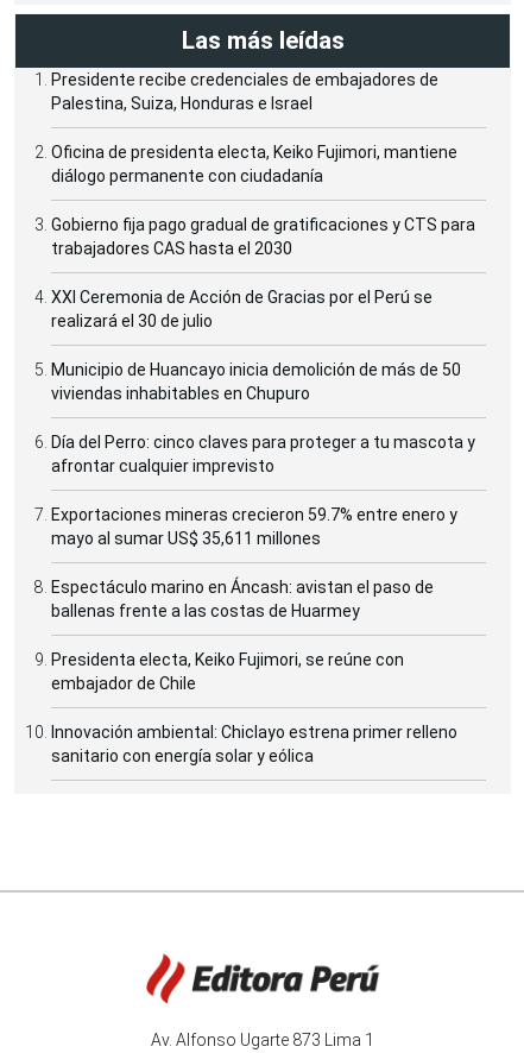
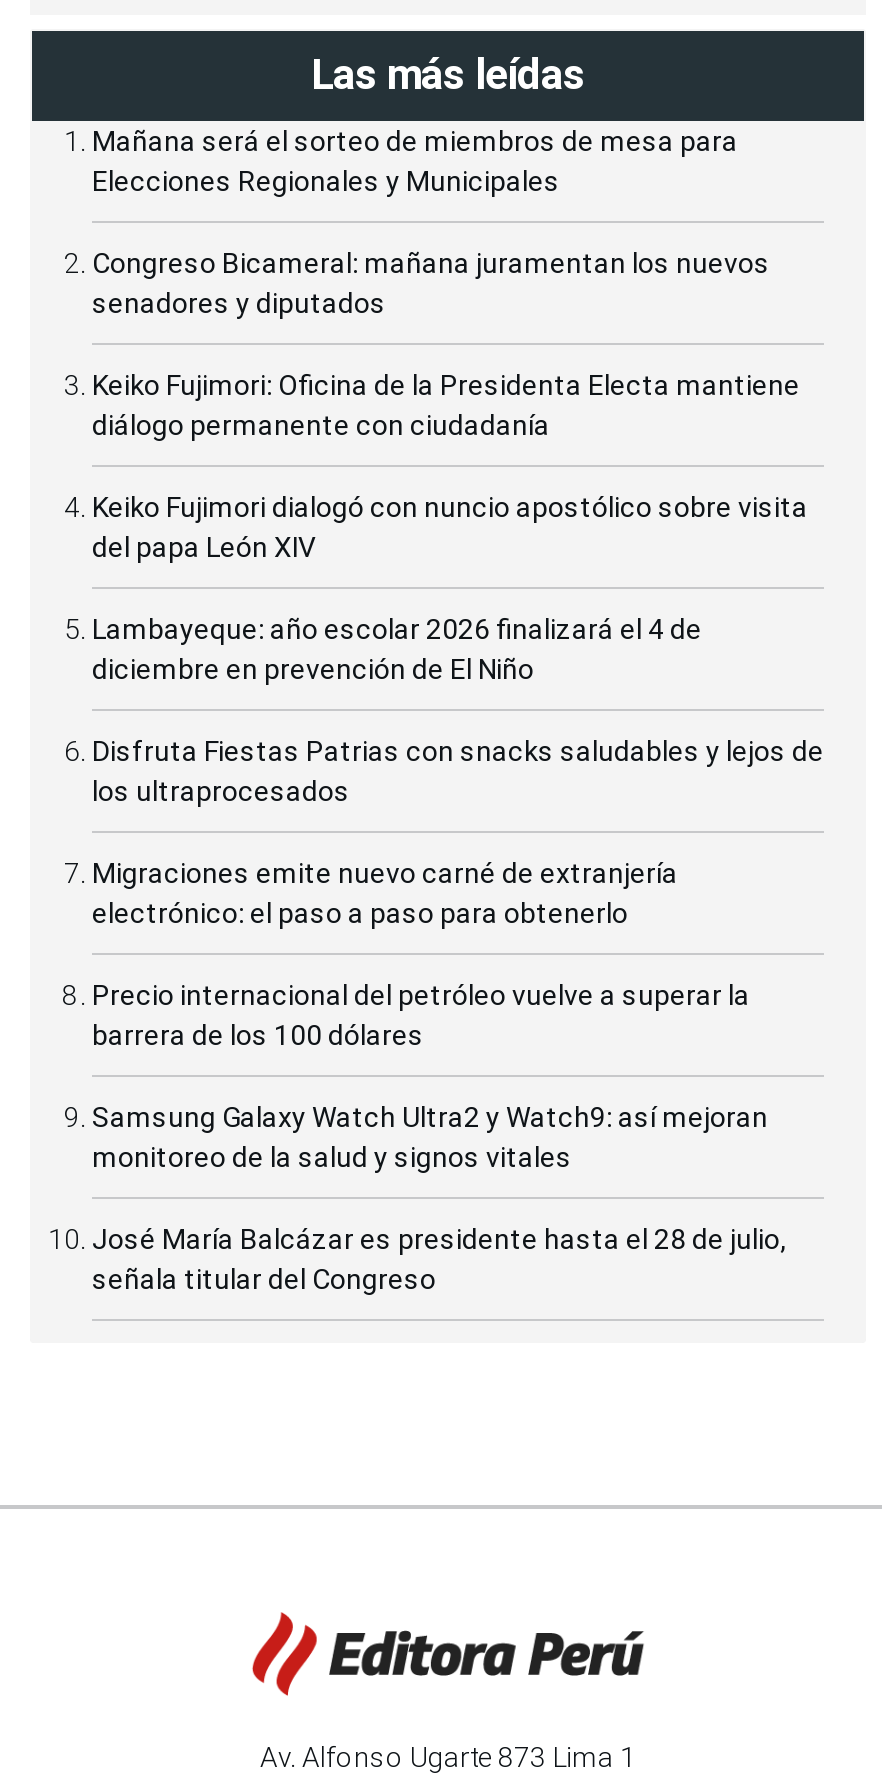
[51,70,457,161] Presidente recibe credenciales de embajadores de | Palestina, Suiza, Honduras e Israel | Oficina de presidenta electa, Keiko Fujimori, mantiene -> [92,125,800,401] Mañana será el sorteo de miembros de mesa para | Elecciones Regionales y Municipales | Congreso Bicameral: mañana juramentan los nuevos | senadores y diputados | Keiko Fujimori: Oficina de la Presidenta Electa mantiene
moved [51,166,323,185] -> [92,409,550,441]: diálogo permanente con ciudadanía
[51,215,475,765] Gobierno fija pago gradual de gratificaciones y CTS para | trabajadores CAS hasta el 2030 | XXI Ceremonia de Acción de Gracias por el Perú se | realizará el 30 de julio | Municipio de Huancayo inicia demolición de más de 50 | viviendas inhabitables en Chupuro | Día del Perro: cinco claves para proteger a tu mascota y | afrontar cualquier imprevisto | Exportaciones mineras crecieron 59.7% entre enero y | mayo al sumar US$ 35,611 millones | Espectáculo marino en Áncash: avistan el paso de | ballenas frente a las costas de Huarmey | Presidenta electa, Keiko Fujimori, se reúne con | embajador de Chile | Innovación ambiental: Chiclayo estrena primer relleno | sanitario con energía solar y eólica -> [92,491,824,1295] Keiko Fujimori dialogó con nuncio apostólico sobre visita | del papa León XIV | Lambayeque: año escolar 2026 finalizará el 4 de | diciembre en prevención de El Niño | Disfruta Fiestas Patrias con snacks saludables y lejos de | los ultraprocesados | Migraciones emite nuevo carné de extranjería | electrónico: el paso a paso para obtenerlo | Precio internacional del petróleo vuelve a superar la | barrera de los 100 dólares | Samsung Galaxy Watch Ultra2 y Watch9: así mejoran | monitoreo de la salud y signos vitales | José María Balcázar es presidente hasta el 28 de julio, | señala titular del Congreso

